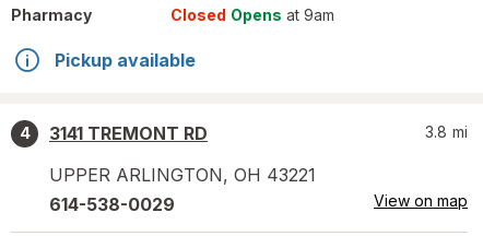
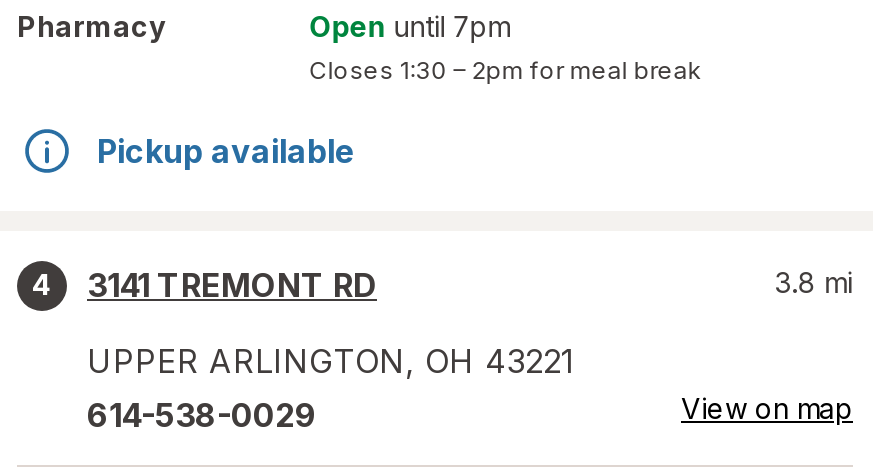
[171,5,335,24] Closed Opens at 9am -> [310,9,702,85] Open until 7pm | Closes 1:30 – 2pm for meal break

